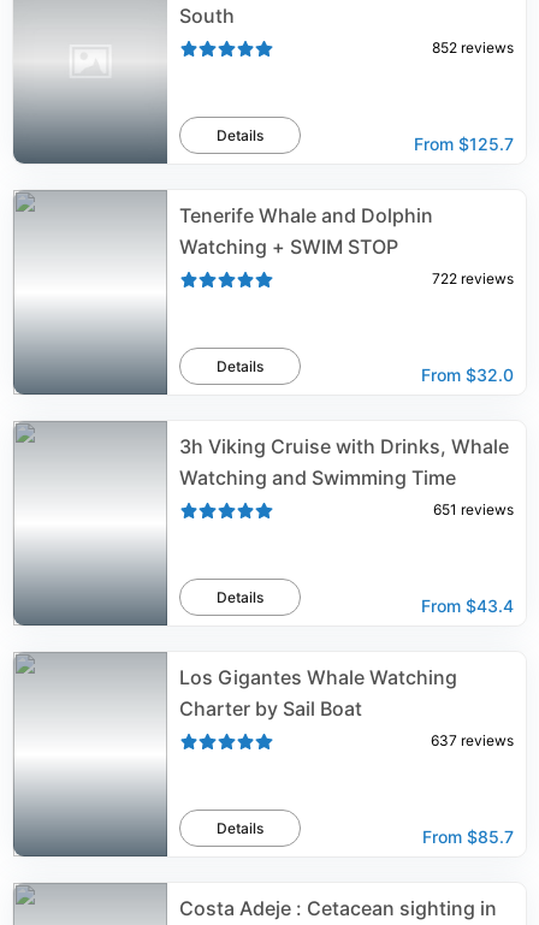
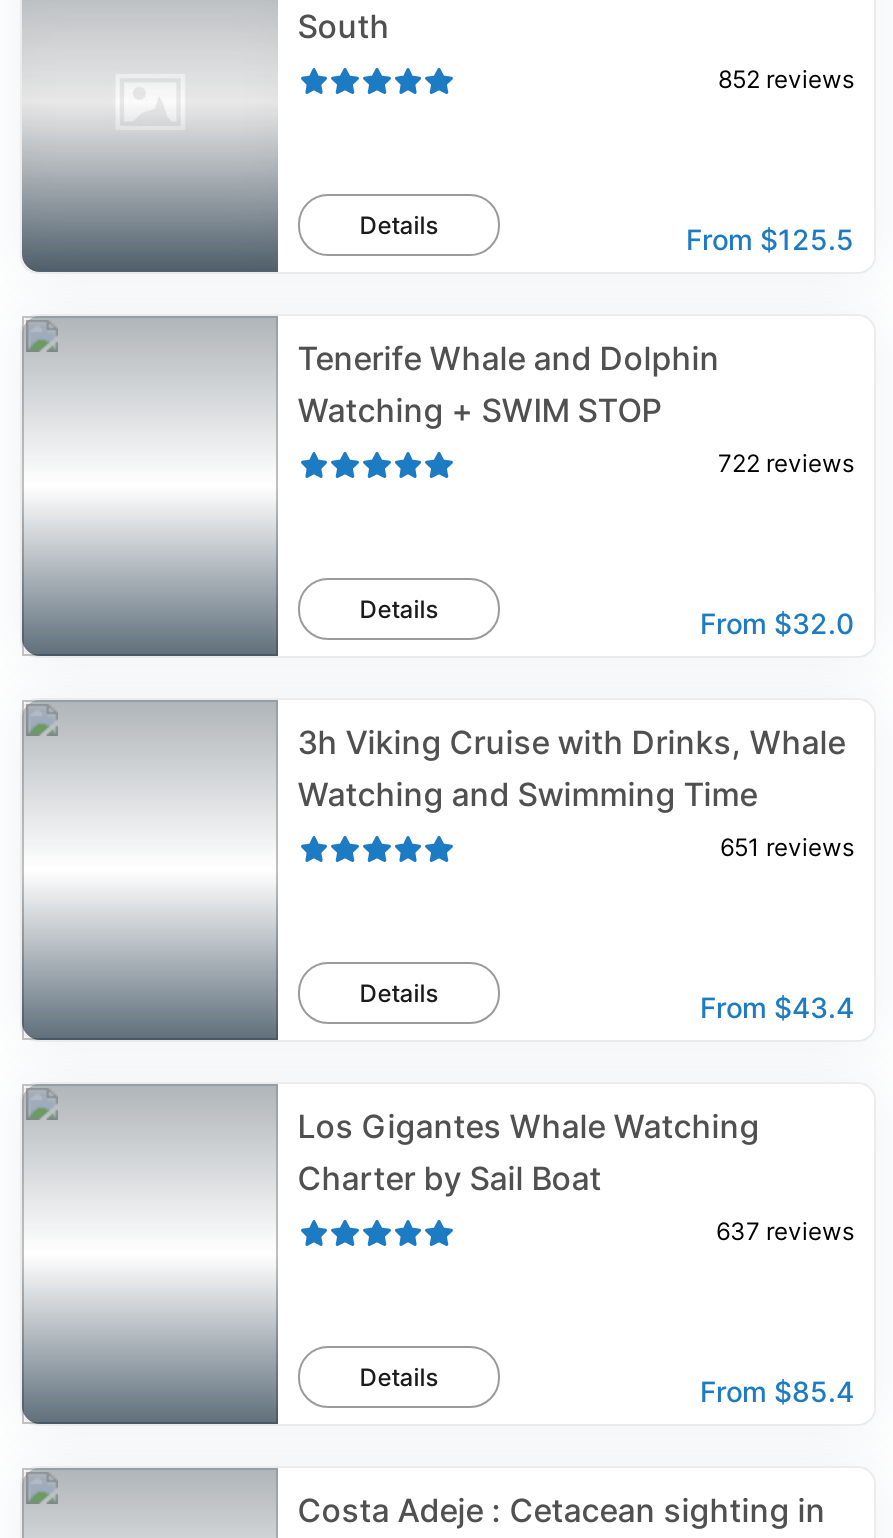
[414,134,514,154] From $125.7 -> [686,222,854,256] From $125.5
[422,826,514,847] From $85.7 -> [700,1374,854,1408] From $85.4

